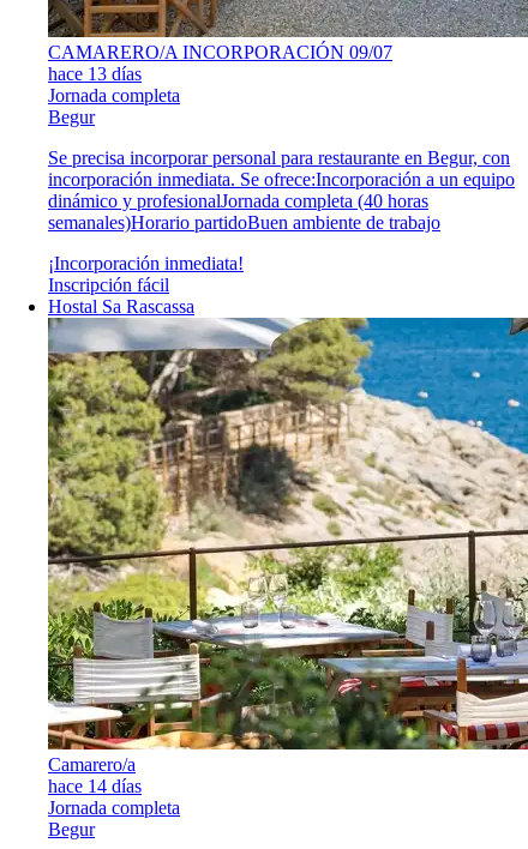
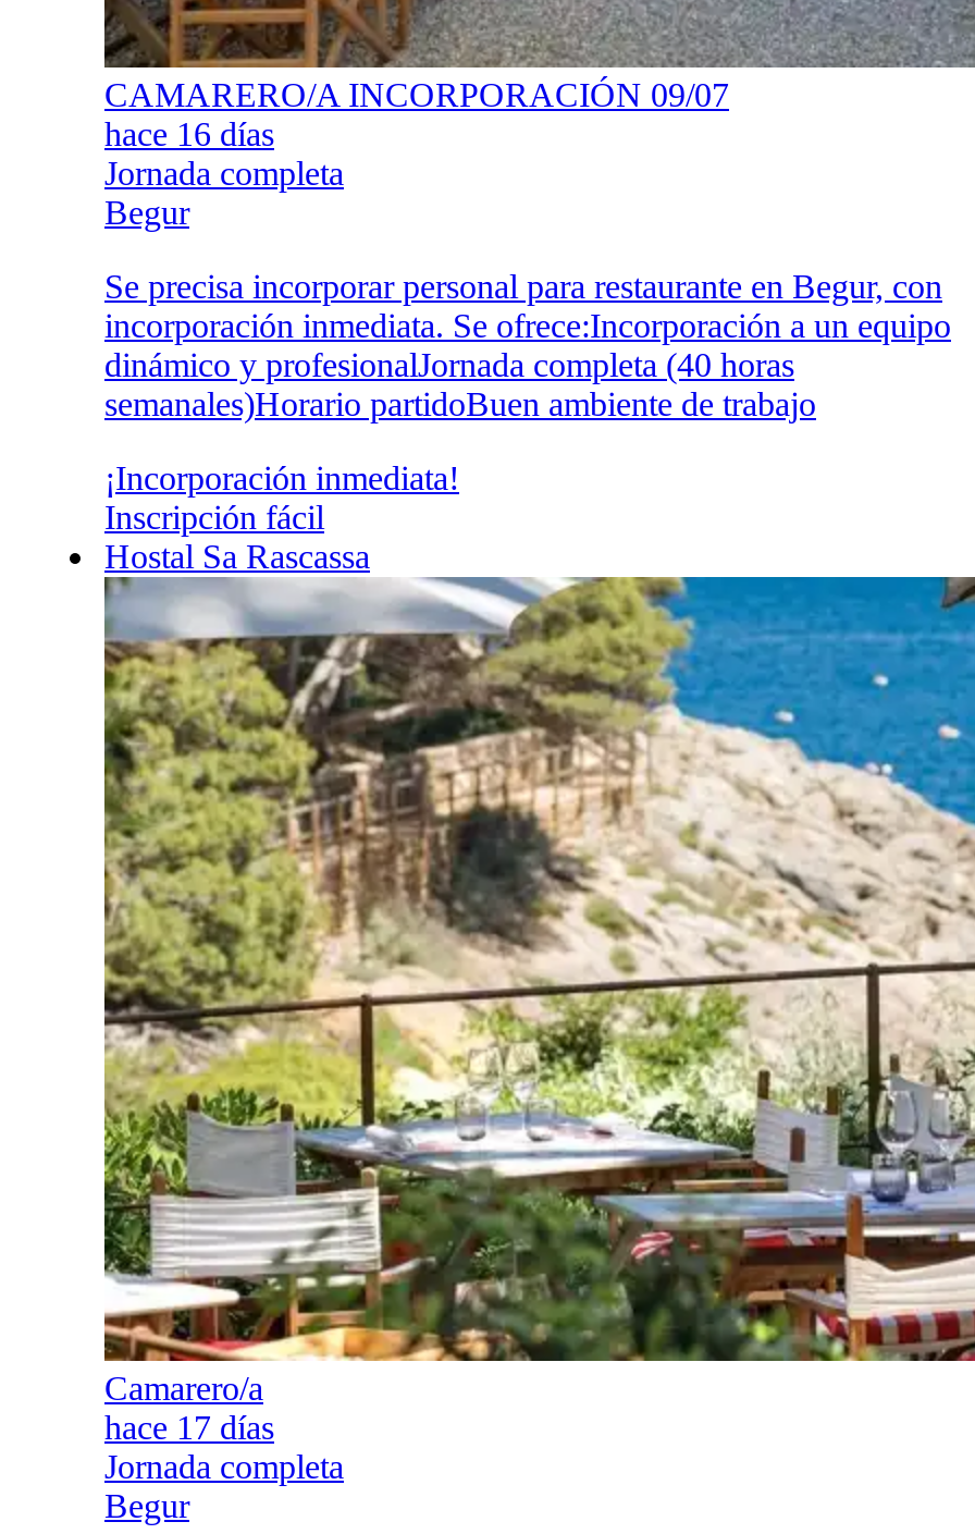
[48,63,142,84] hace 13 días -> [104,115,274,152] hace 16 días
[48,776,142,796] hace 14 días -> [104,1409,274,1446] hace 17 días

